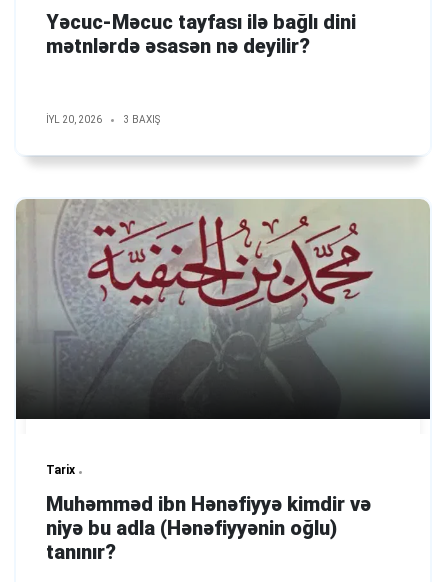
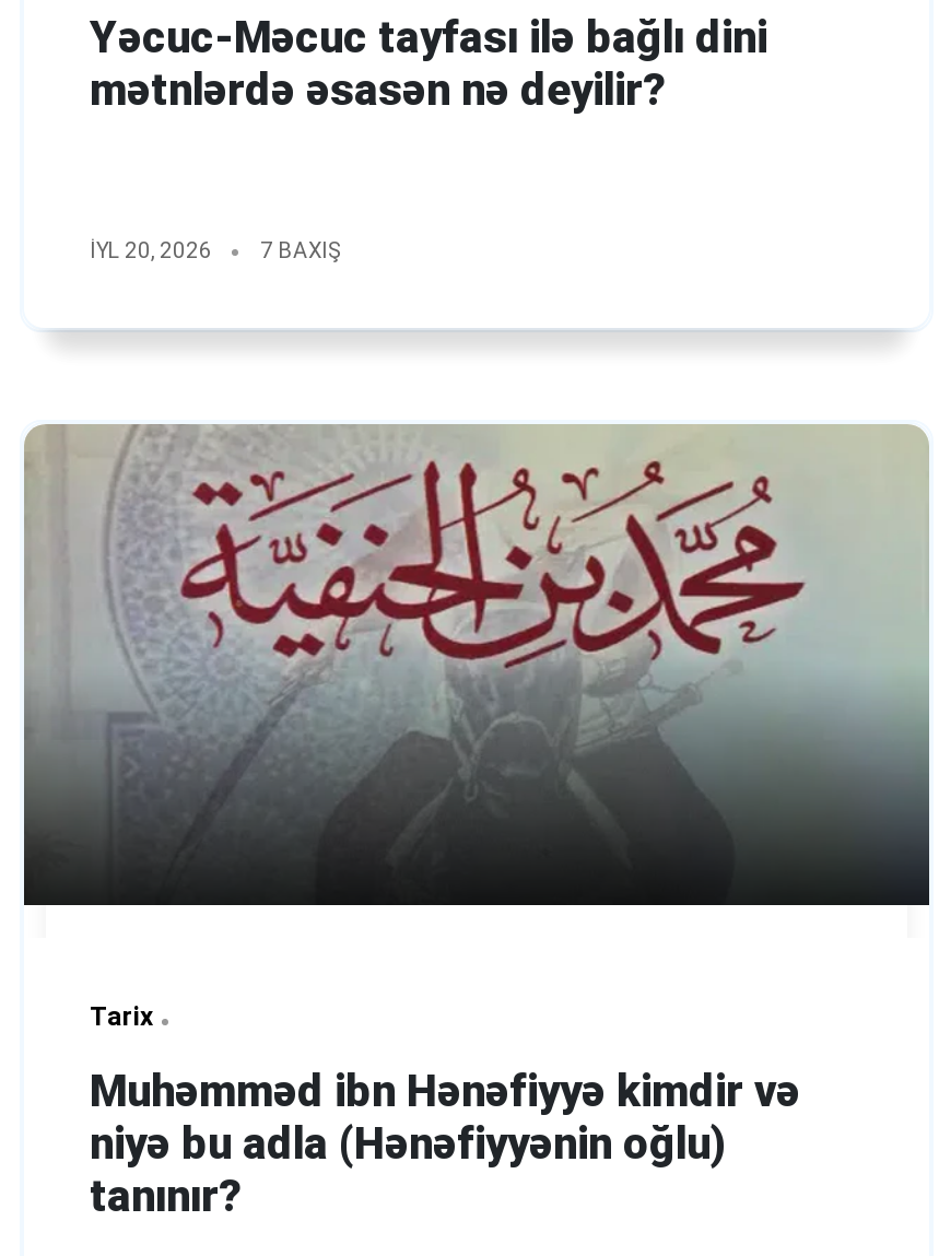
[46,114,160,125] IYL 20, 2026 3 BAXIŞ -> [90,238,339,262] IYL 20, 2026 7 BAXIŞ

